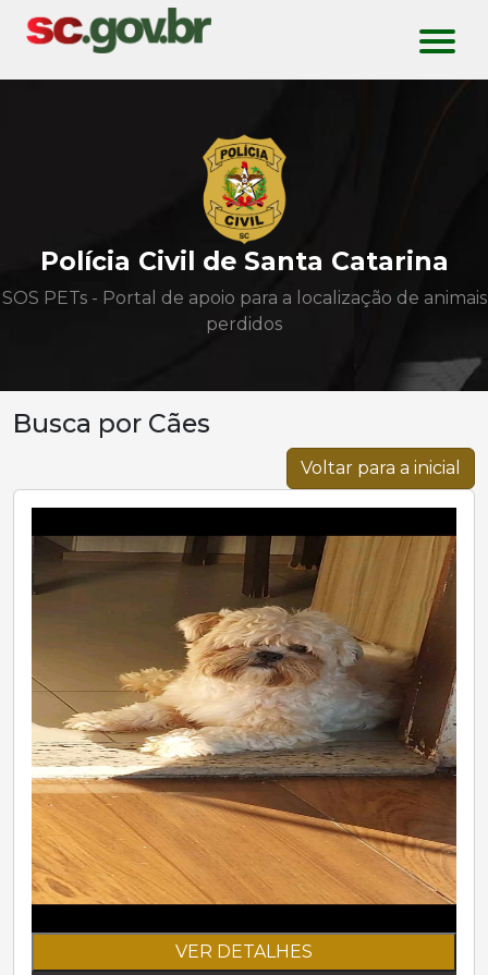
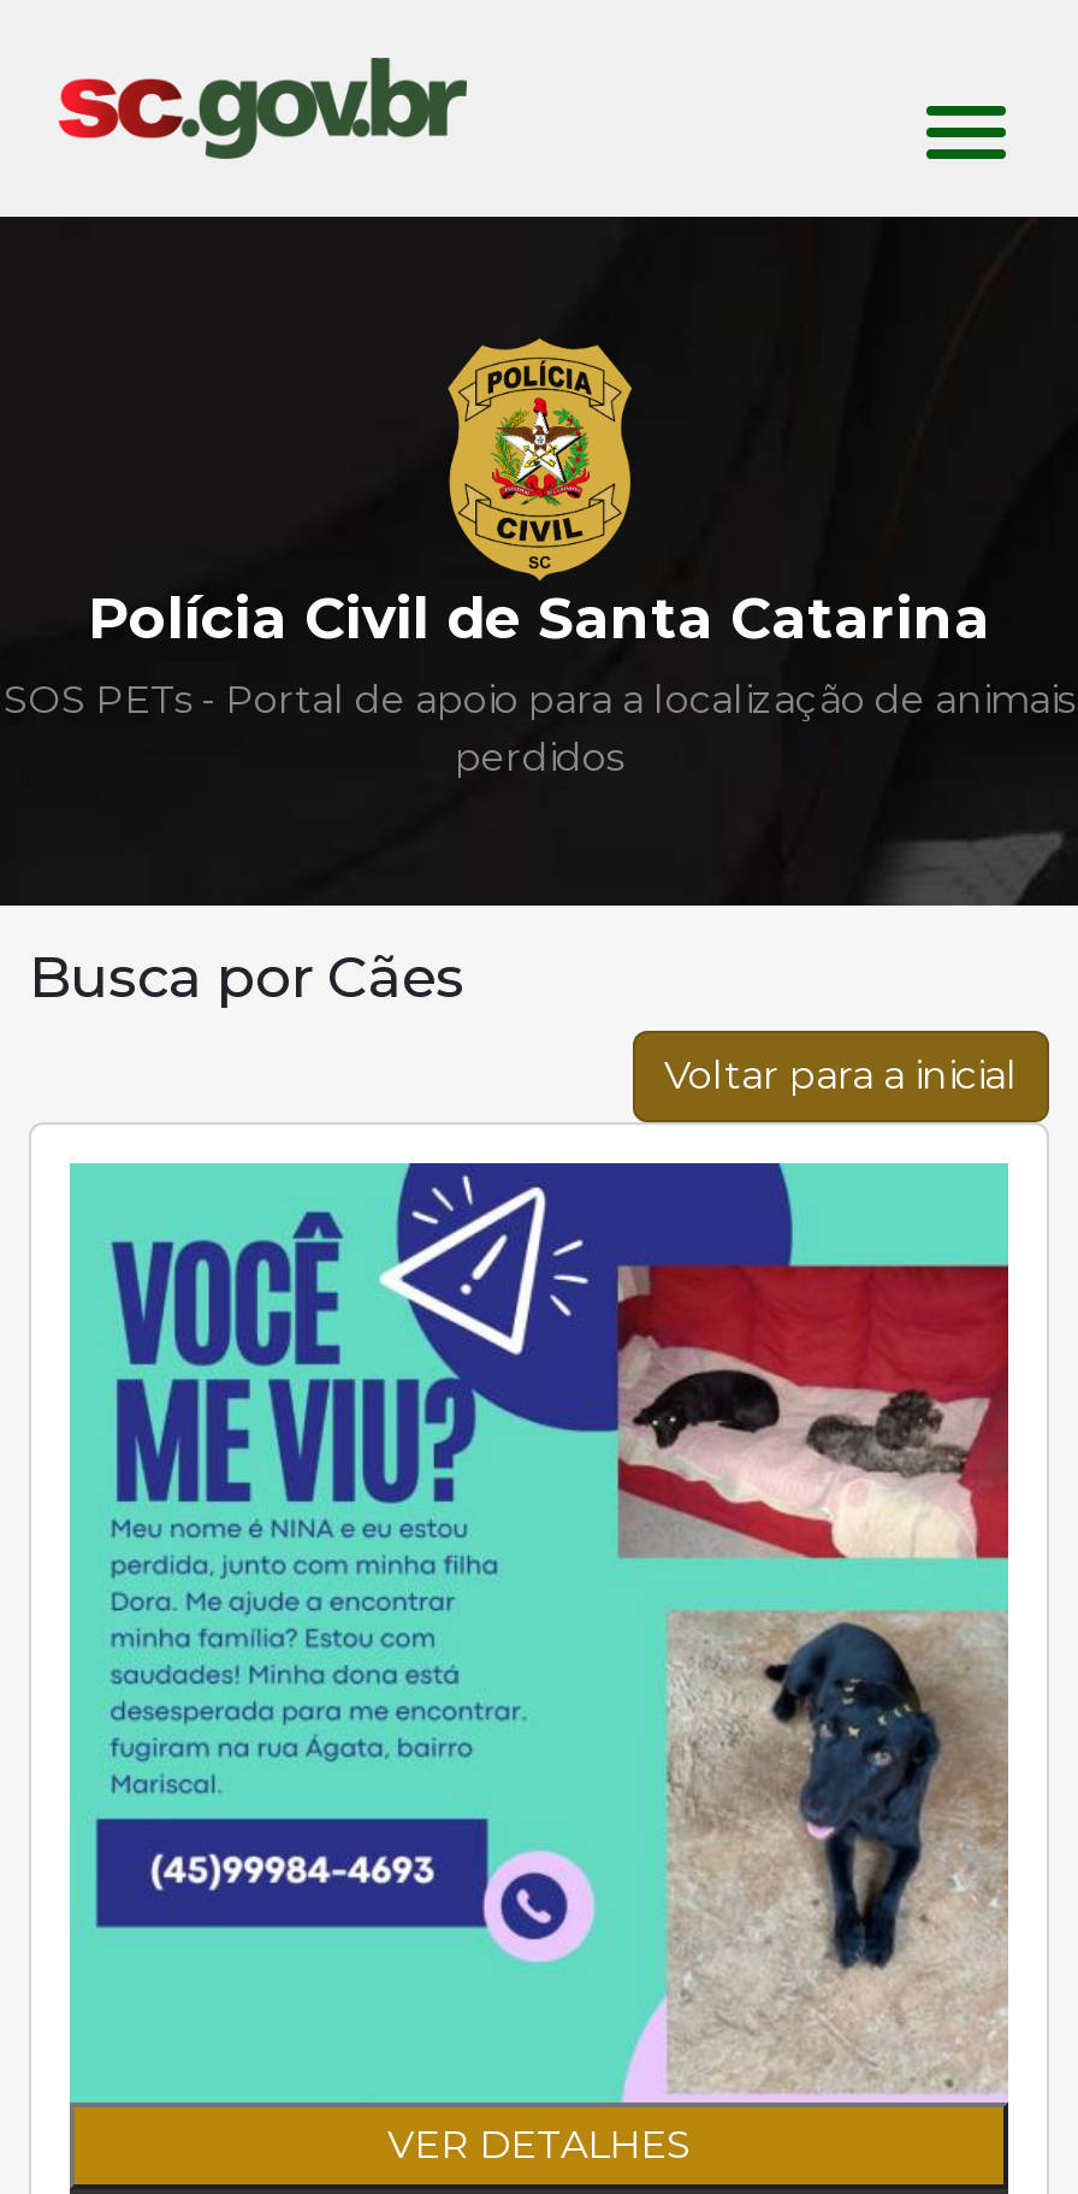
[30,507,457,934] [image] -> [67,1161,1011,2105] [image]

